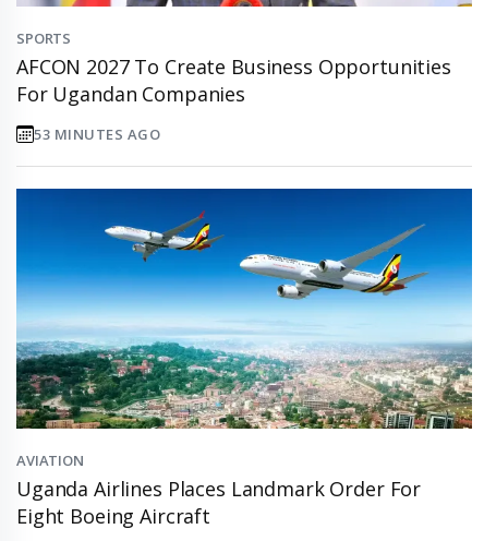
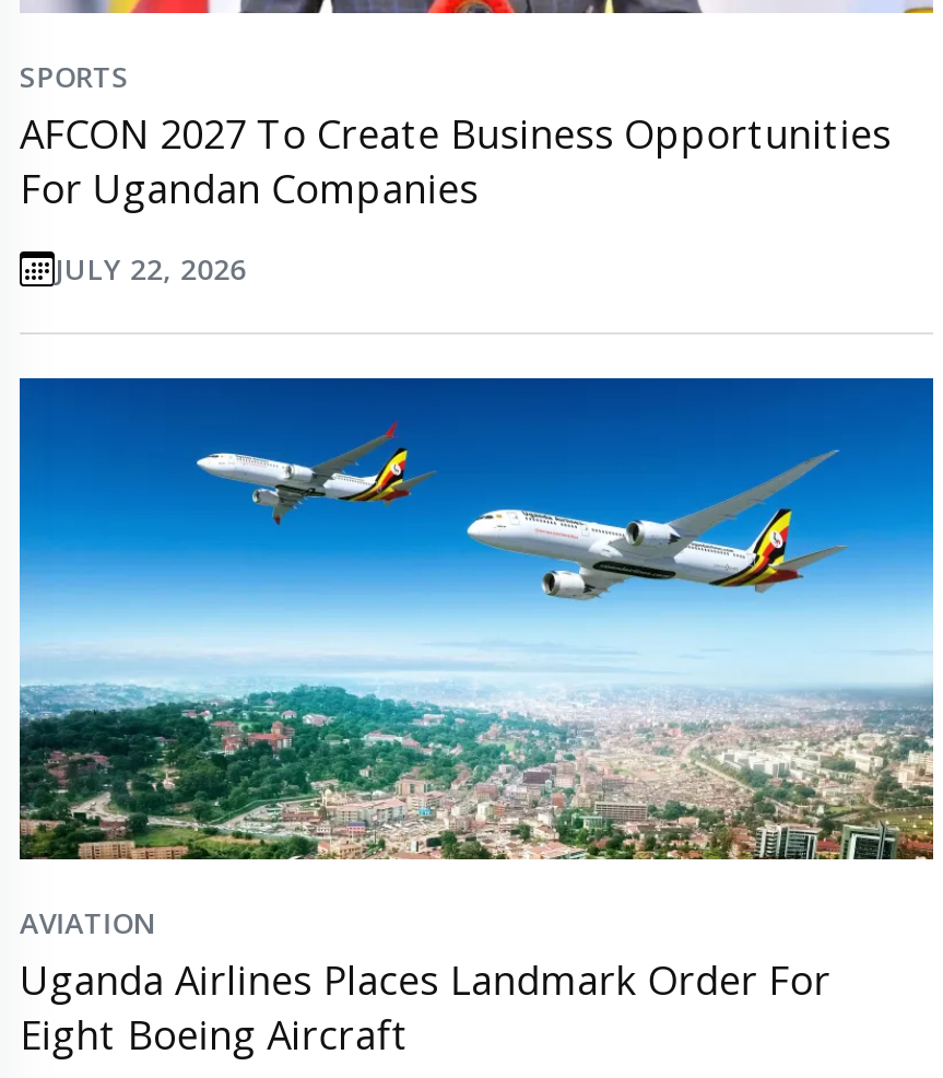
[34,124,161,144] 53 MINUTES AGO -> [55,249,247,288] JULY 22, 2026

